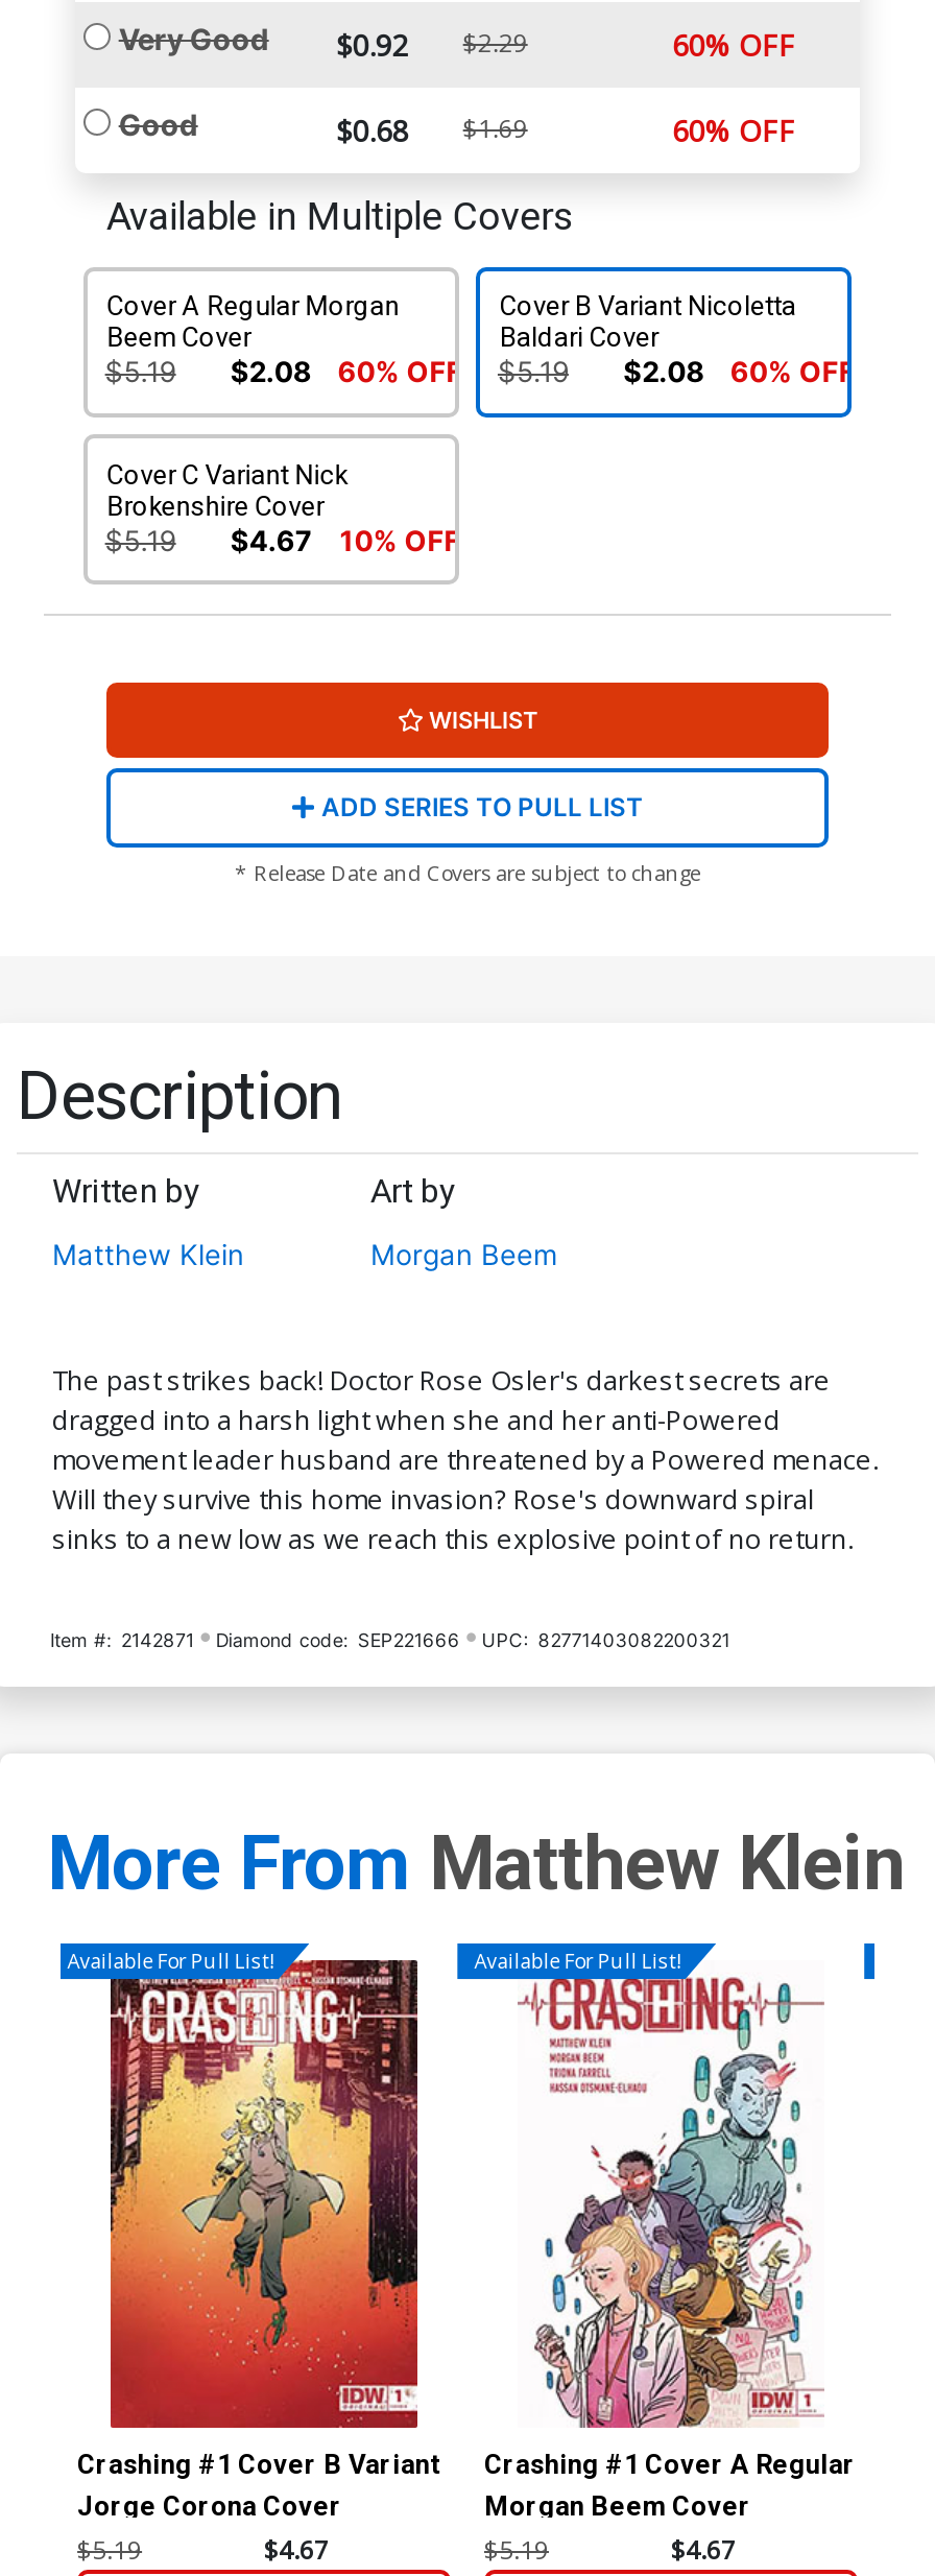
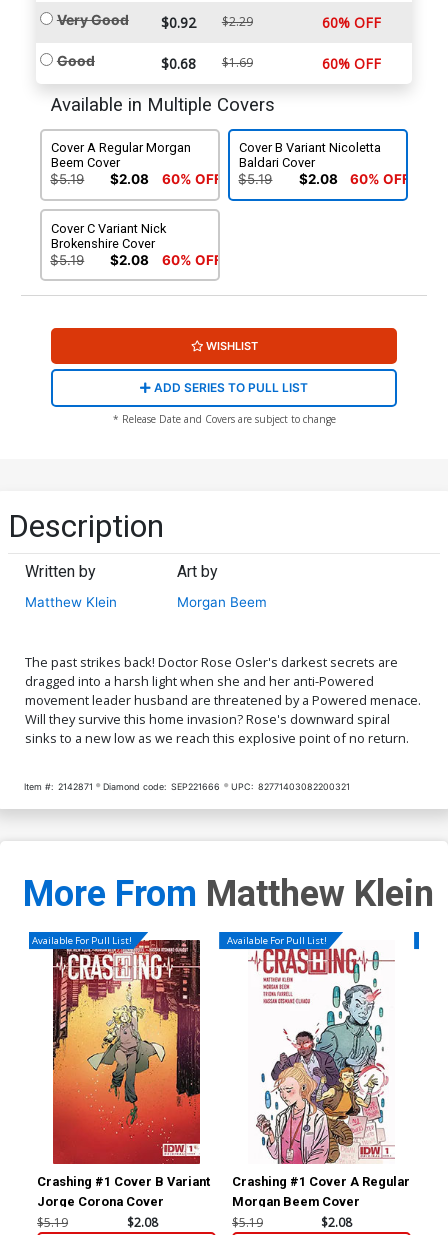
[230,524,312,557] $4.67 -> [110,252,149,268] $2.08
[340,524,461,557] 10% OFF -> [162,252,222,268] 60% OFF
[264,2533,329,2568] $4.67 -> [126,1214,157,1231] $2.08
[671,2533,736,2568] $4.67 -> [321,1214,352,1231] $2.08

